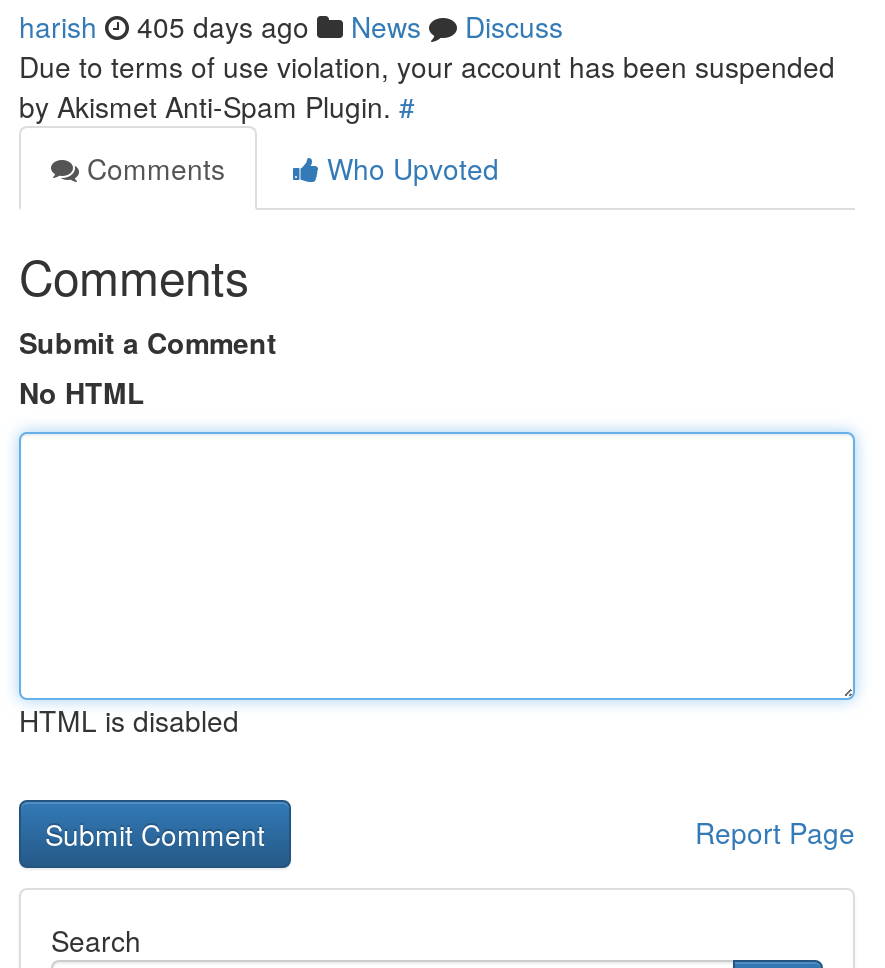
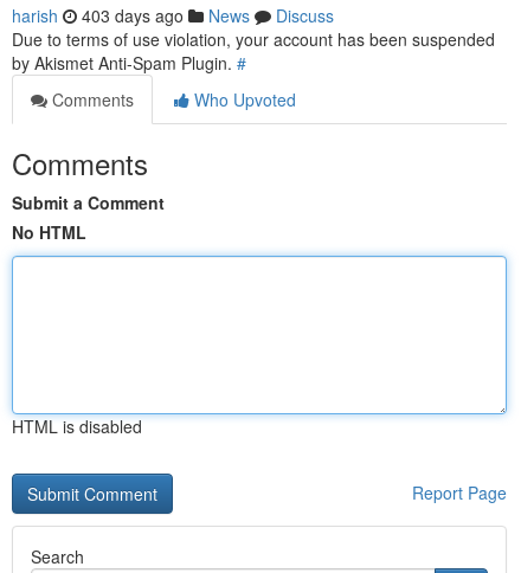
[19,6,563,46] harish 405 days ago News Discuss -> [12,4,334,27] harish 403 days ago News Discuss

